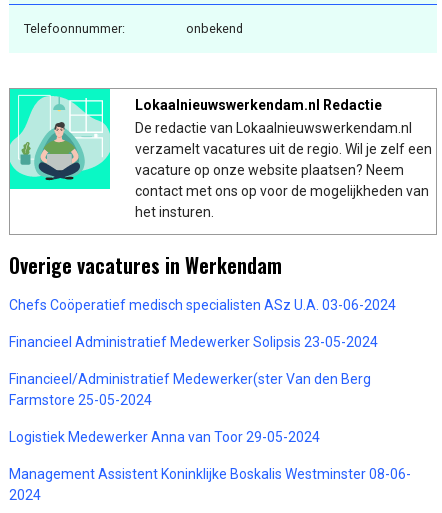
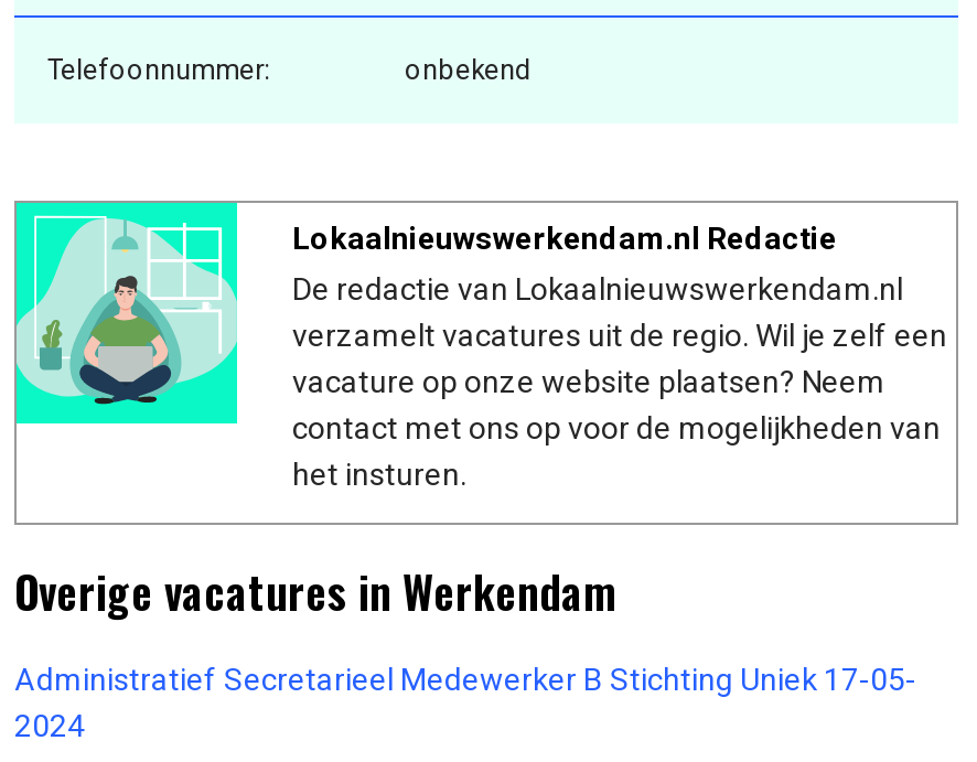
[9,297,411,482] Chefs Coöperatief medisch specialisten ASz U.A. 03-06-2024 | Financieel Administratief Medewerker Solipsis 23-05-2024 | Financieel/Administratief Medewerker(ster Van den Berg | Farmstore 25-05-2024 | Logistiek Medewerker Anna van Toor 29-05-2024 | Management Assistent Koninklijke Boskalis Westminster 08-06- -> [14,661,916,696] Administratief Secretarieel Medewerker B Stichting Uniek 17-05-

